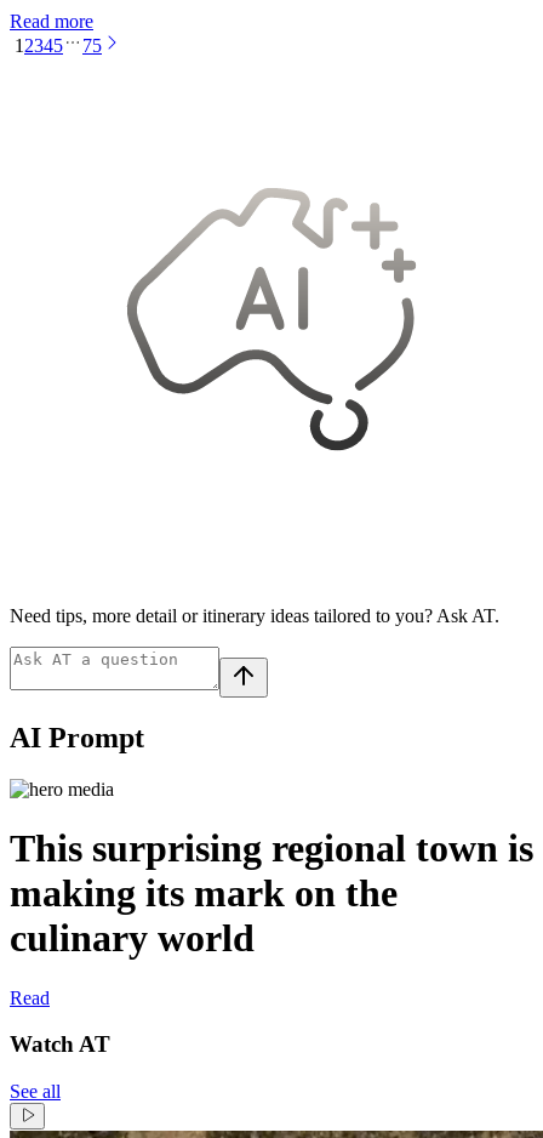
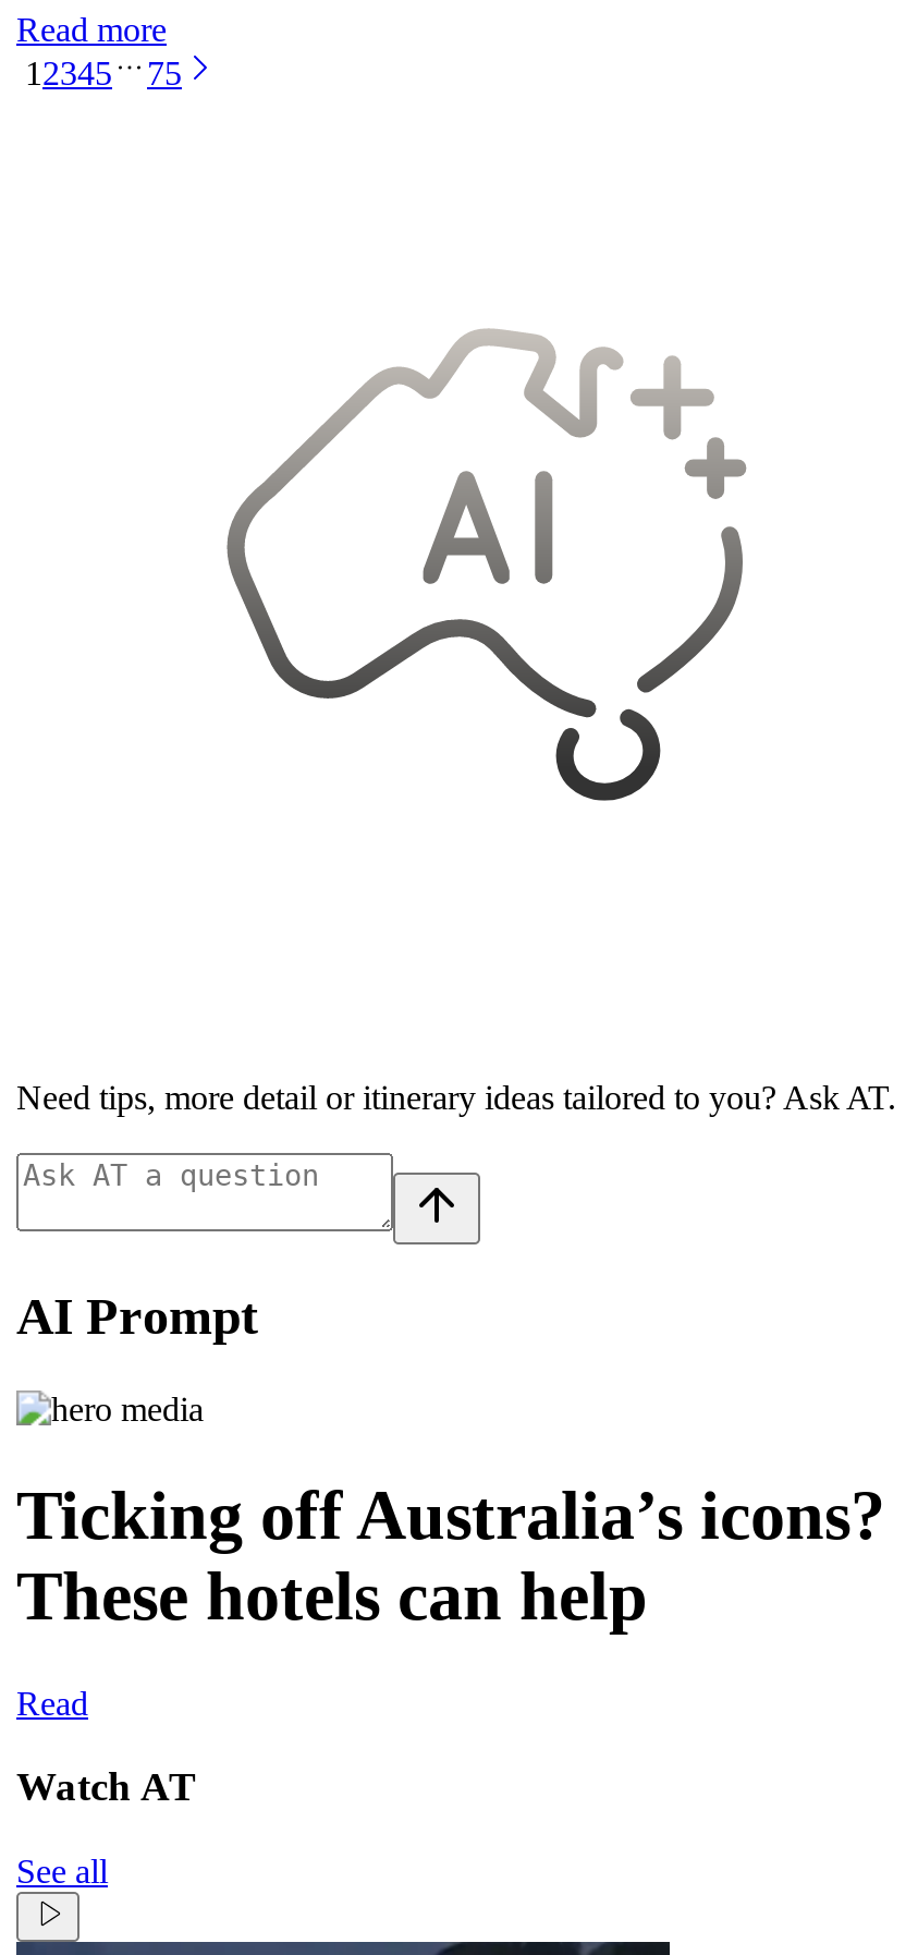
[10,827,533,960] This surprising regional town is | making its mark on the | culinary world -> [16,1476,885,1635] Ticking off Australia’s icons? | These hotels can help

